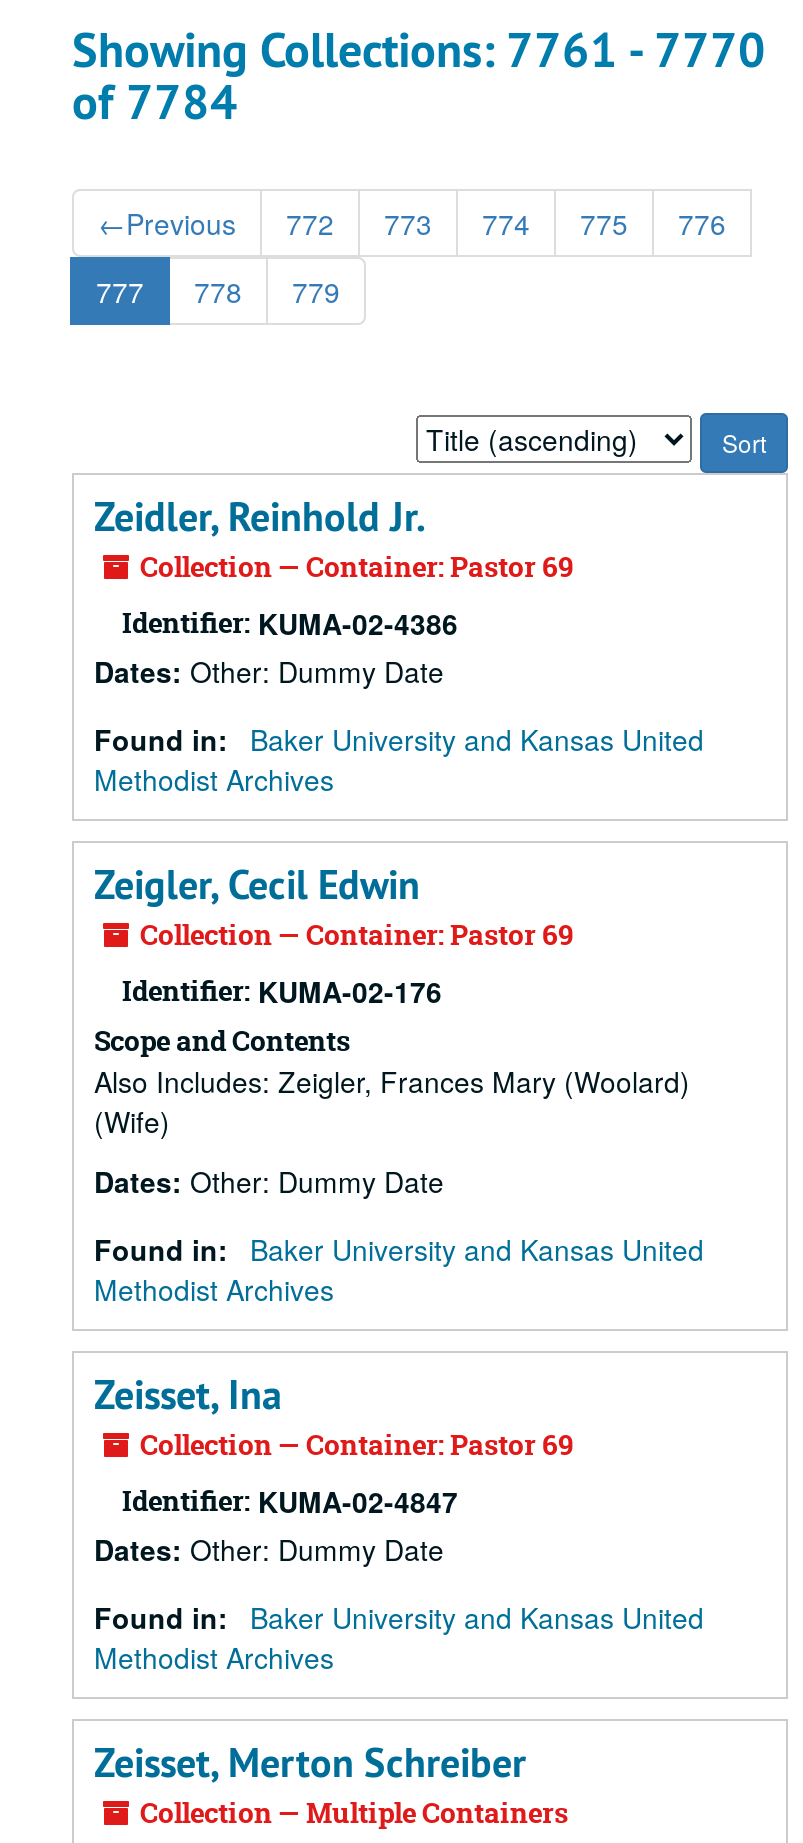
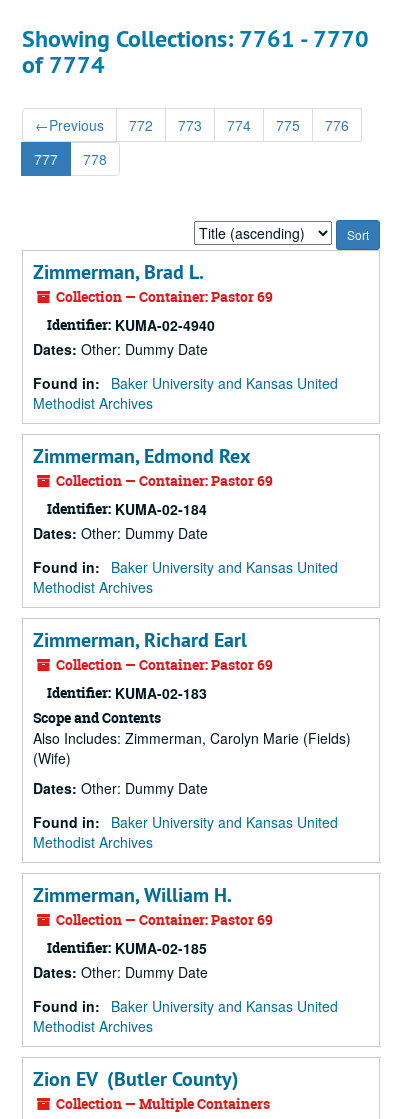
[72,71,238,133] of 7784 -> [22,49,105,80] of 7774
[292,271,340,311] 779 -> none
[94,491,426,543] Zeidler, Reinhold Jr. -> [33,259,204,285] Zimmerman, Brad L.
[122,603,458,643] Identifier: KUMA-02-4386 -> [47,315,215,335] Identifier: KUMA-02-4940
[94,859,420,911] Zeigler, Cecil Edwin -> [33,443,251,469] Zimmerman, Edmond Rex
[122,971,442,1011] Identifier: KUMA-02-176 -> [33,499,338,703] Identifier: KUMA-02-184 | Dates: Other: Dummy Date | Found in: Baker University and Kansas United | Methodist Archives | Zimmerman, Richard Earl | Collection — Container: Pastor 69 | Identifier: KUMA-02-183
[94,1061,690,1101] Also Includes: Zeigler, Frances Mary (Woolard) -> [33,728,351,748] Also Includes: Zimmerman, Carolyn Marie (Fields)
[94,1369,282,1421] Zeisset, Ina -> [33,882,232,908] Zimmerman, William H.
[122,1481,458,1521] Identifier: KUMA-02-4847 -> [47,938,207,958] Identifier: KUMA-02-185
[94,1737,526,1789] Zeisset, Merton Schreiber -> [33,1066,239,1092] Zion EV (Butler County)

